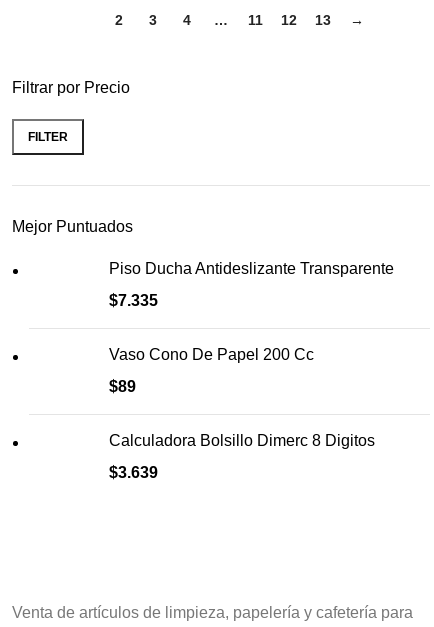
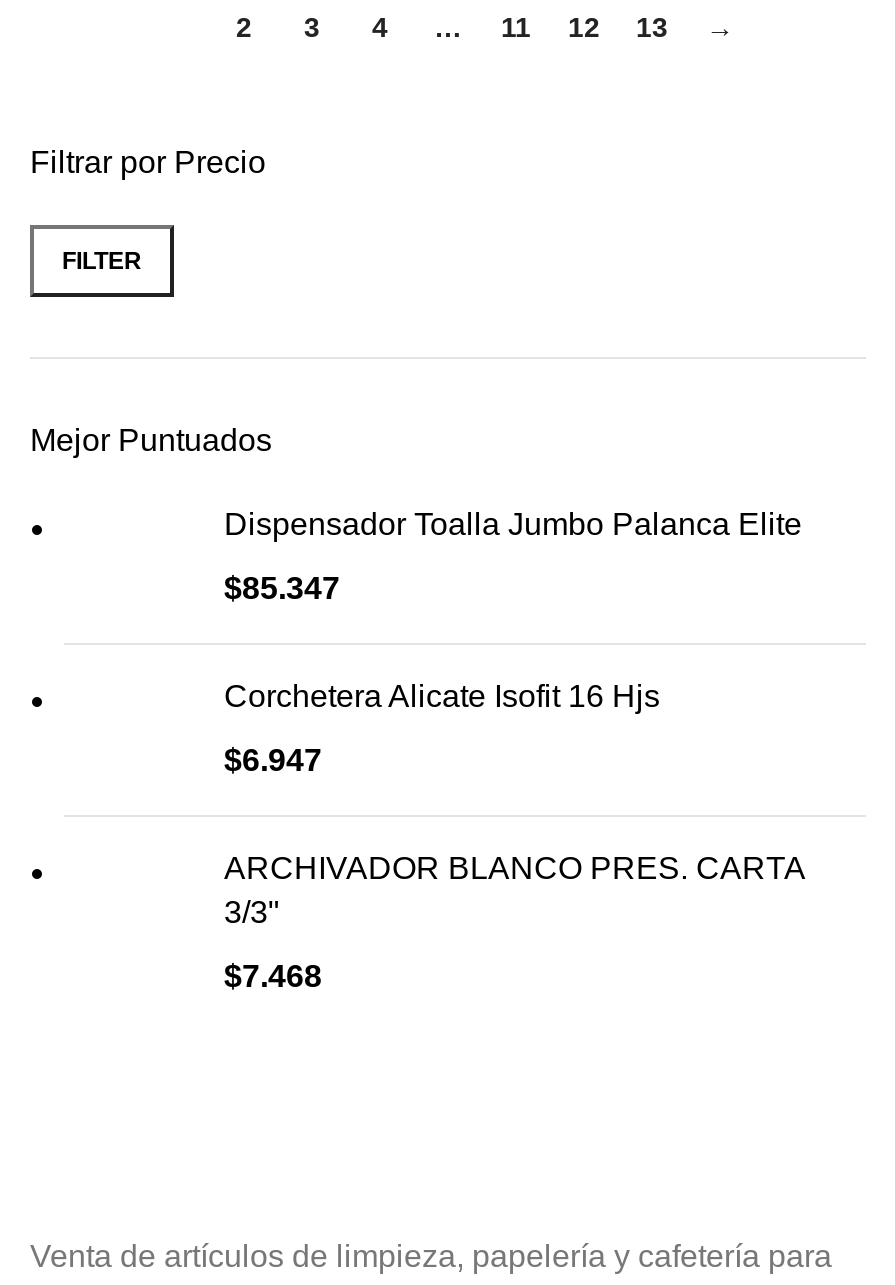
[109,260,394,277] Piso Ducha Antideslizante Transparente -> [224,507,802,541] Dispensador Toalla Jumbo Palanca Elite
[109,292,158,309] $7.335 -> [224,571,340,605] $85.347
[109,346,314,363] Vaso Cono De Papel 200 Cc -> [224,679,660,713] Corchetera Alicate Isofit 16 Hjs
[109,378,136,395] $89 -> [224,743,322,777] $6.947
[109,432,375,449] Calculadora Bolsillo Dimerc 8 Digitos -> [224,851,804,929] ARCHIVADOR BLANCO PRES. CARTA | 3/3"
[109,464,158,481] $3.639 -> [224,959,322,993] $7.468

